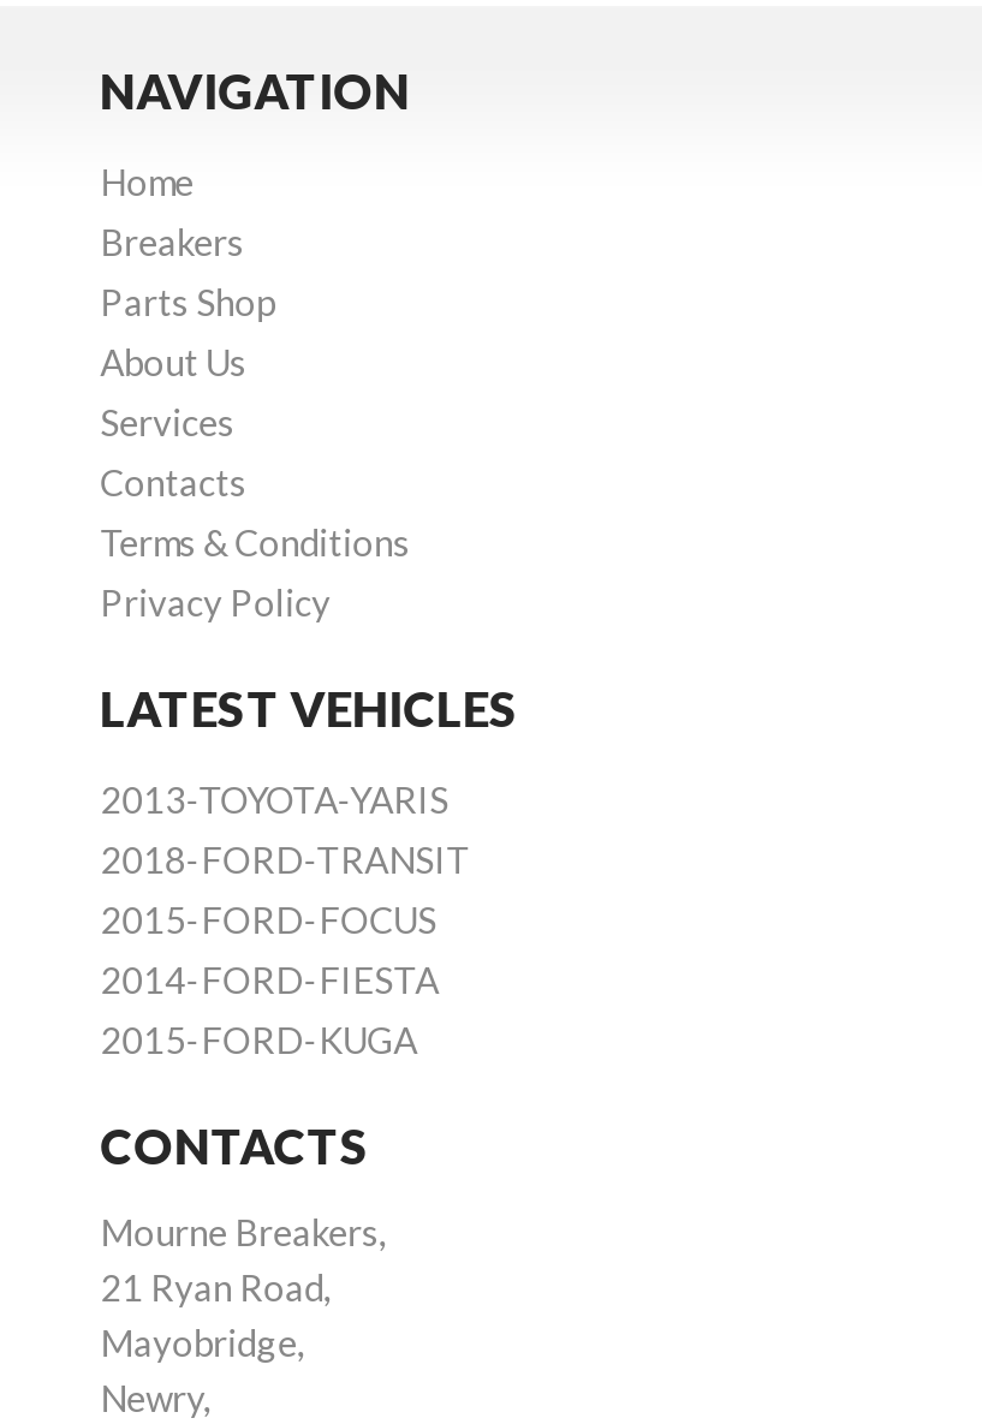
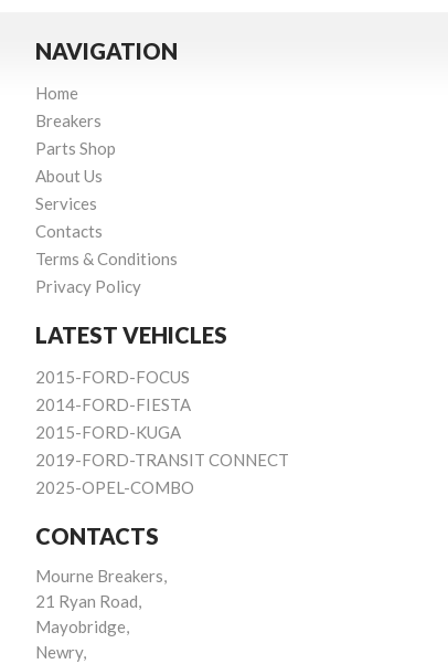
[100,777,470,880] 2013-TOYOTA-YARIS | 2018-FORD-TRANSIT -> none
moved [100,897,439,1060] -> [35,366,190,442]: 2015-FORD-FOCUS | 2014-FORD-FIESTA | 2015-FORD-KUGA
none -> [35,449,289,497] 2019-FORD-TRANSIT CONNECT | 2025-OPEL-COMBO

